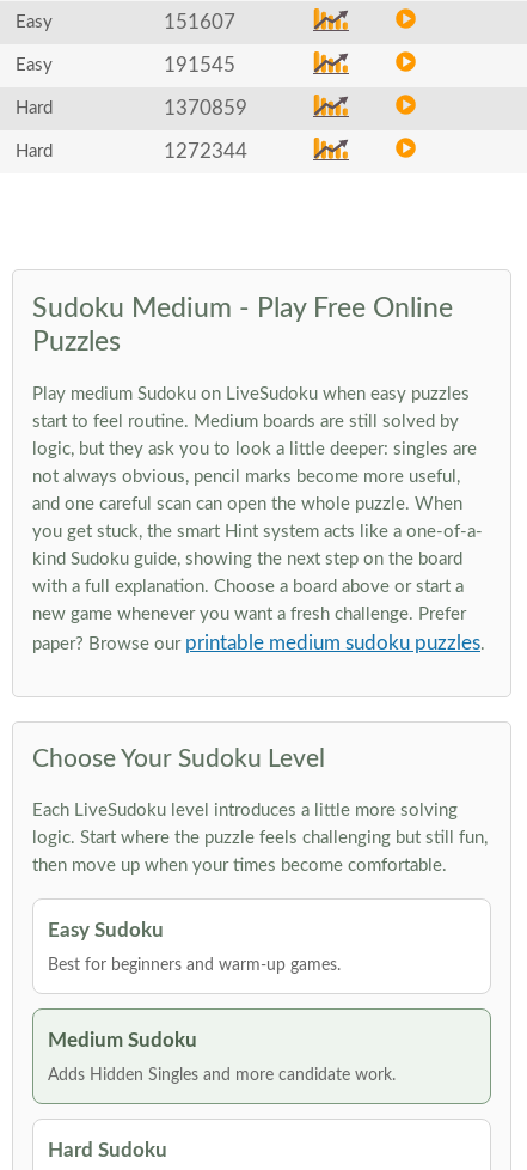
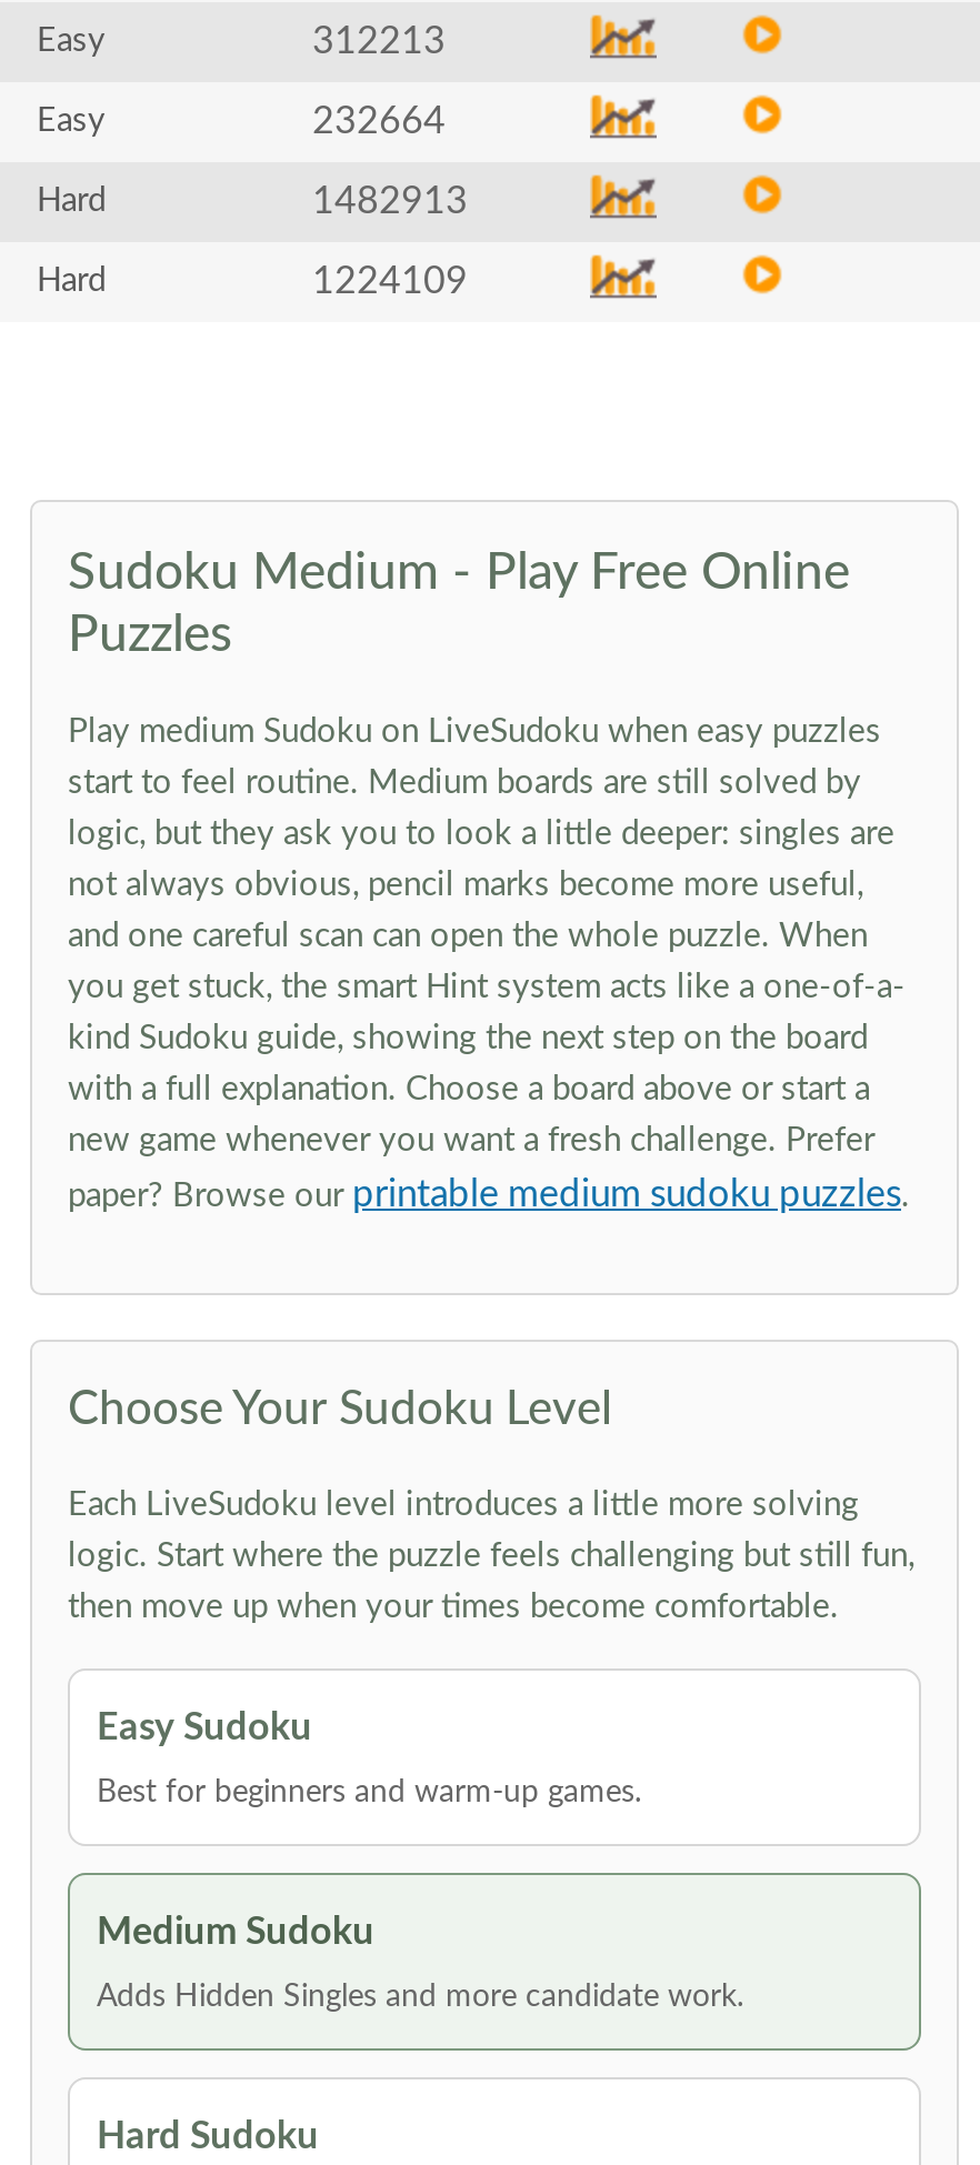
[164,12,235,32] 151607 -> [312,22,446,60] 312213
[164,55,235,75] 191545 -> [312,102,446,140] 232664
[164,98,247,118] 1370859 -> [312,182,468,220] 1482913
[164,141,247,162] 1272344 -> [312,262,468,300] 1224109

